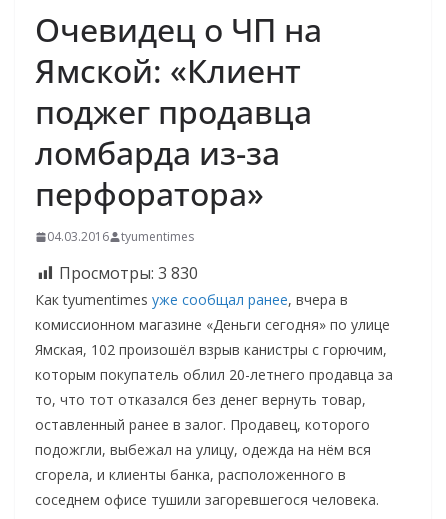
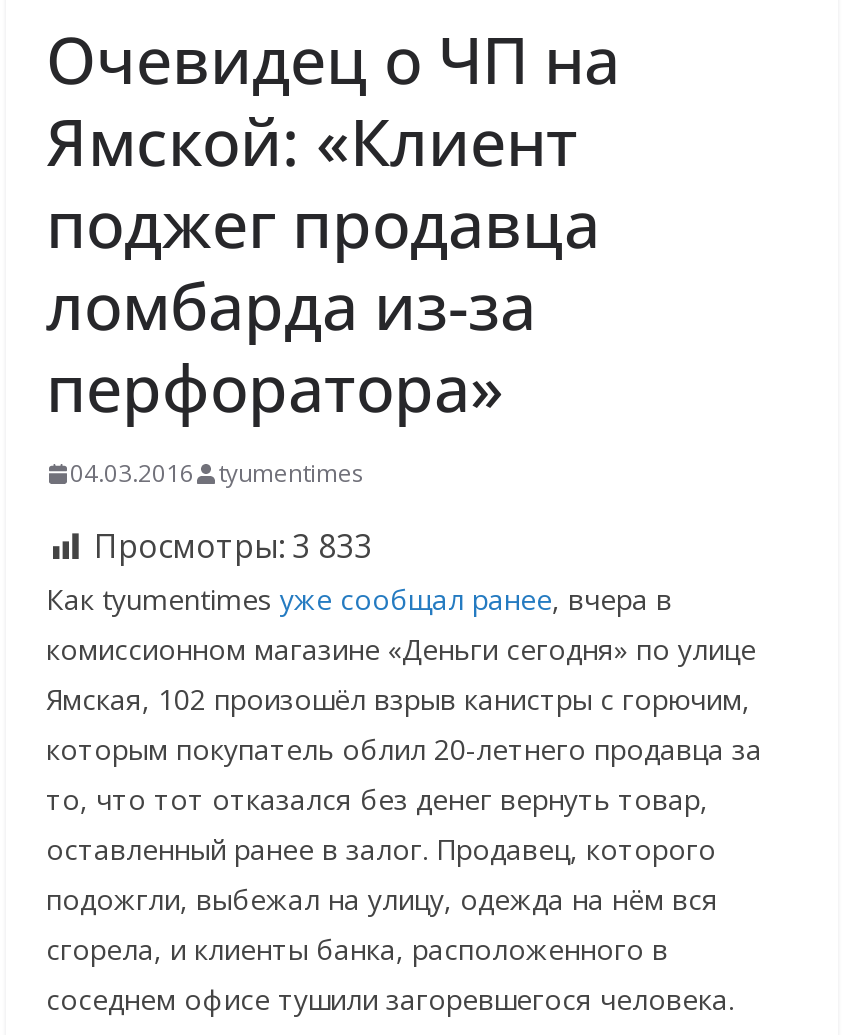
[59,262,198,284] Просмотры: 3 830 -> [94,525,372,569] Просмотры: 3 833

